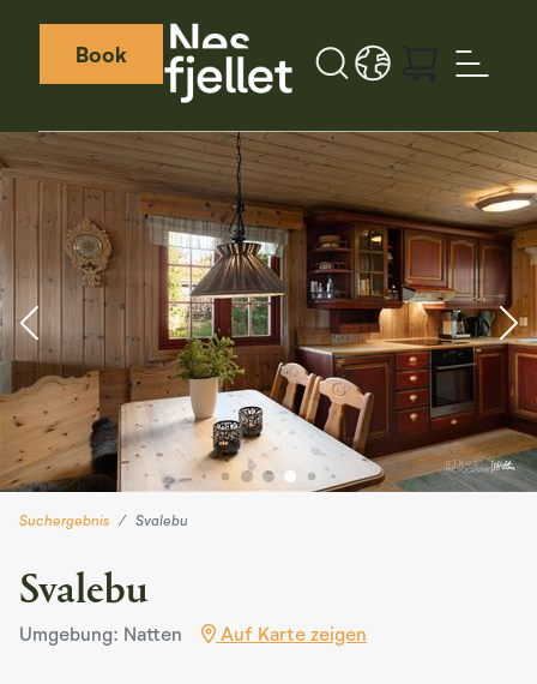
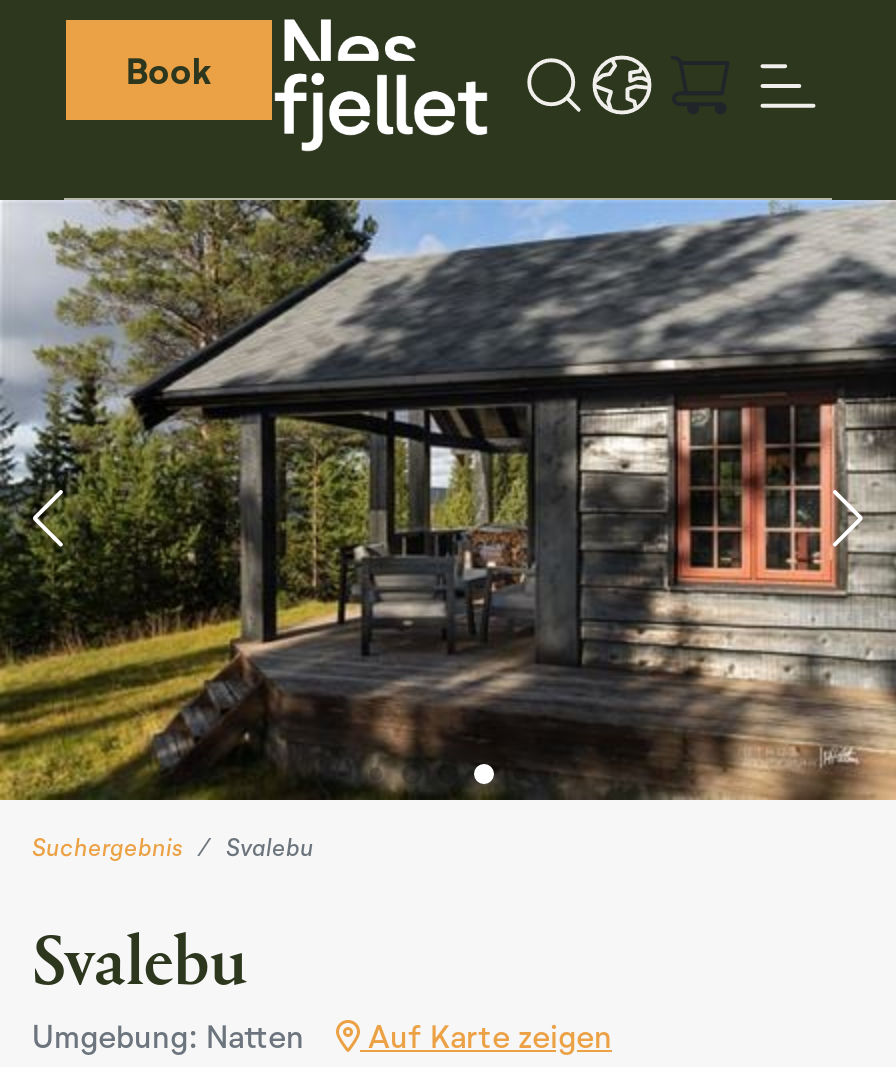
[4,131,533,493] [image] -> [6,198,890,802] [image]

